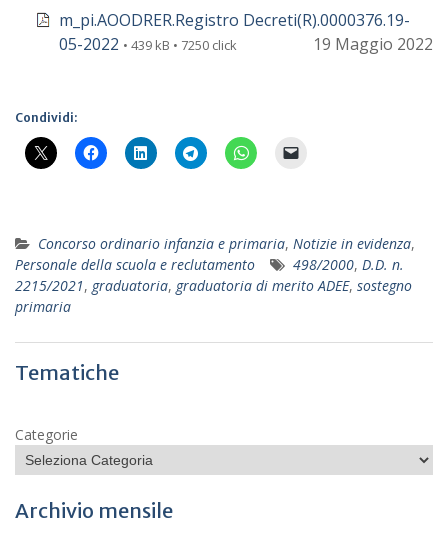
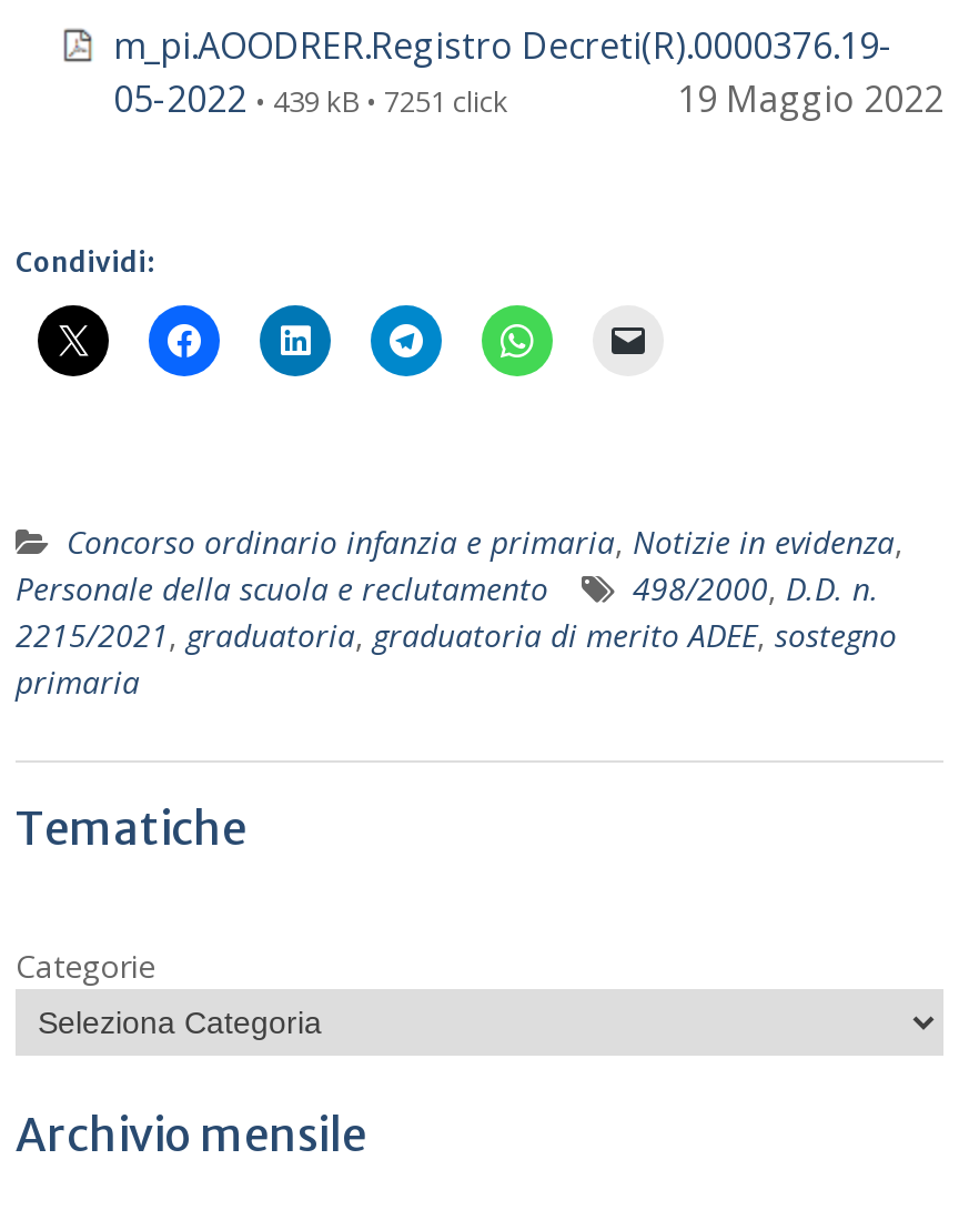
[59,33,237,55] 05-2022 • 439 kB • 7250 click -> [113,74,508,123] 05-2022 • 439 kB • 7251 click

